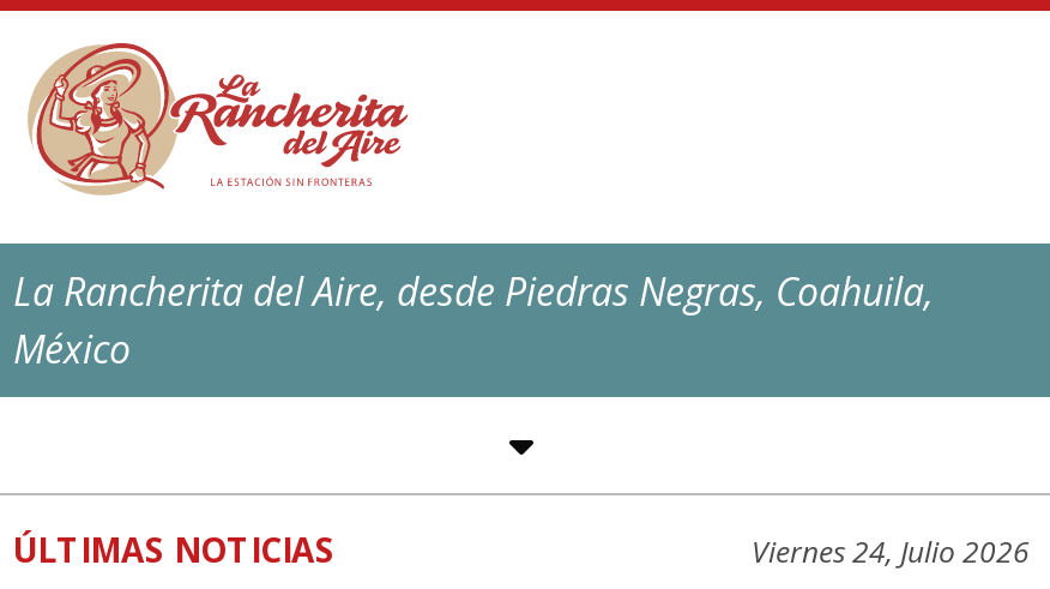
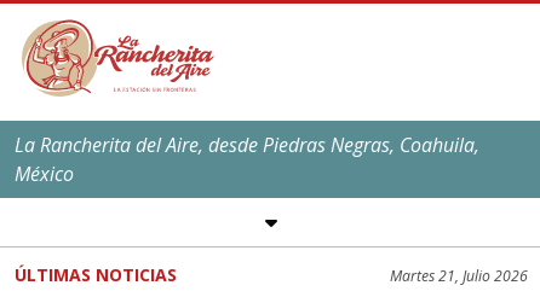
[752,531,1030,572] Viernes 24, Julio 2026 -> [390,266,528,286] Martes 21, Julio 2026

